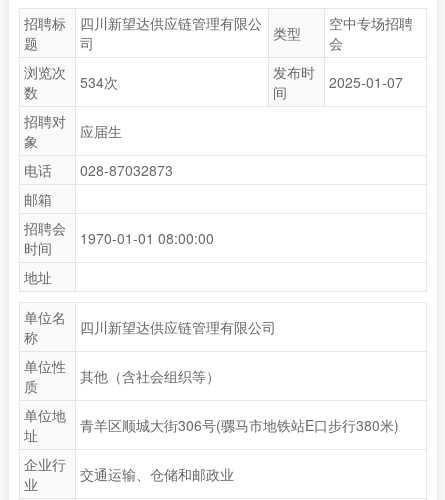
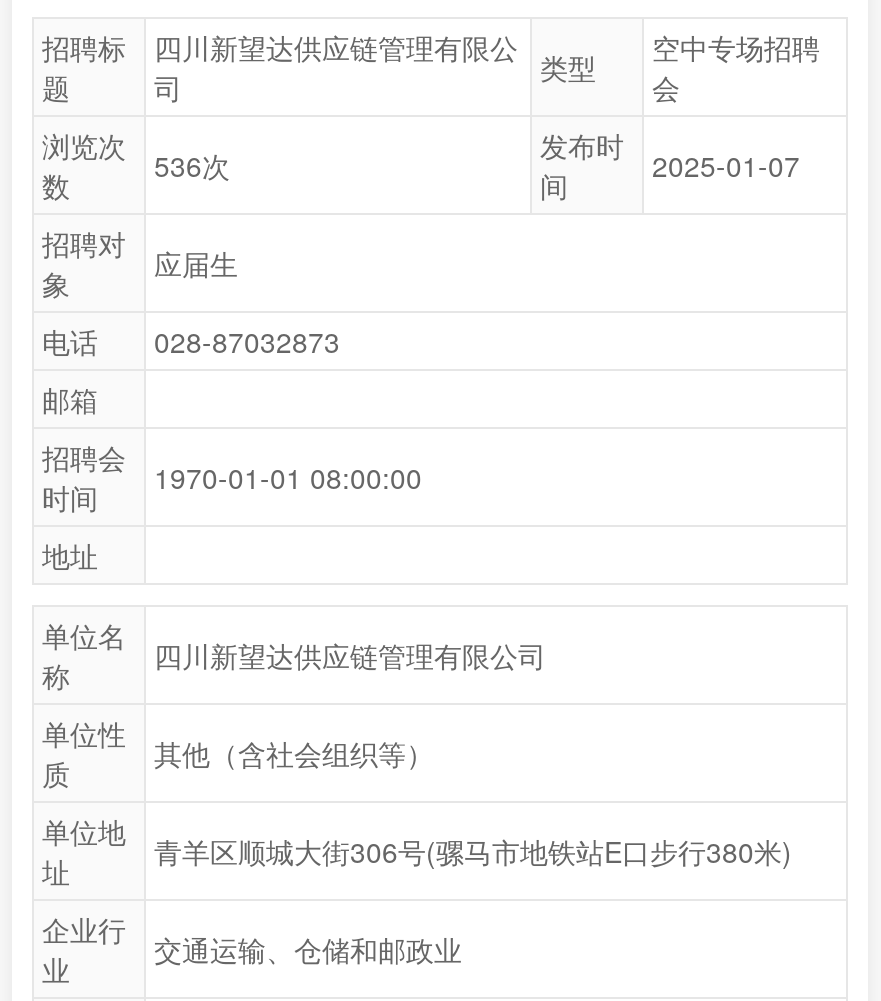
[24,62,118,92] 浏览次 534次 -> [42,125,230,185] 浏览次 536次

